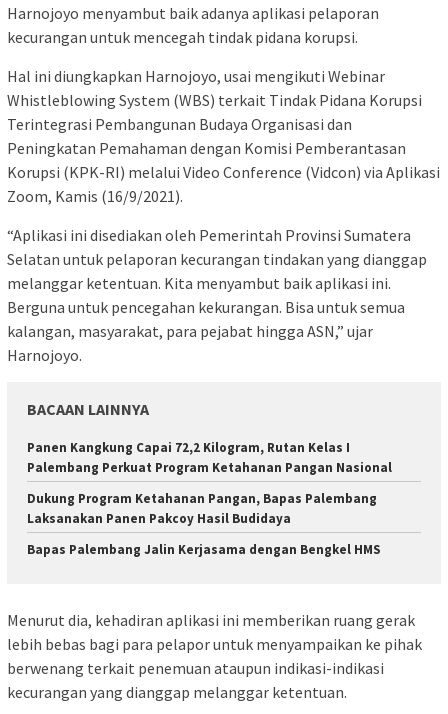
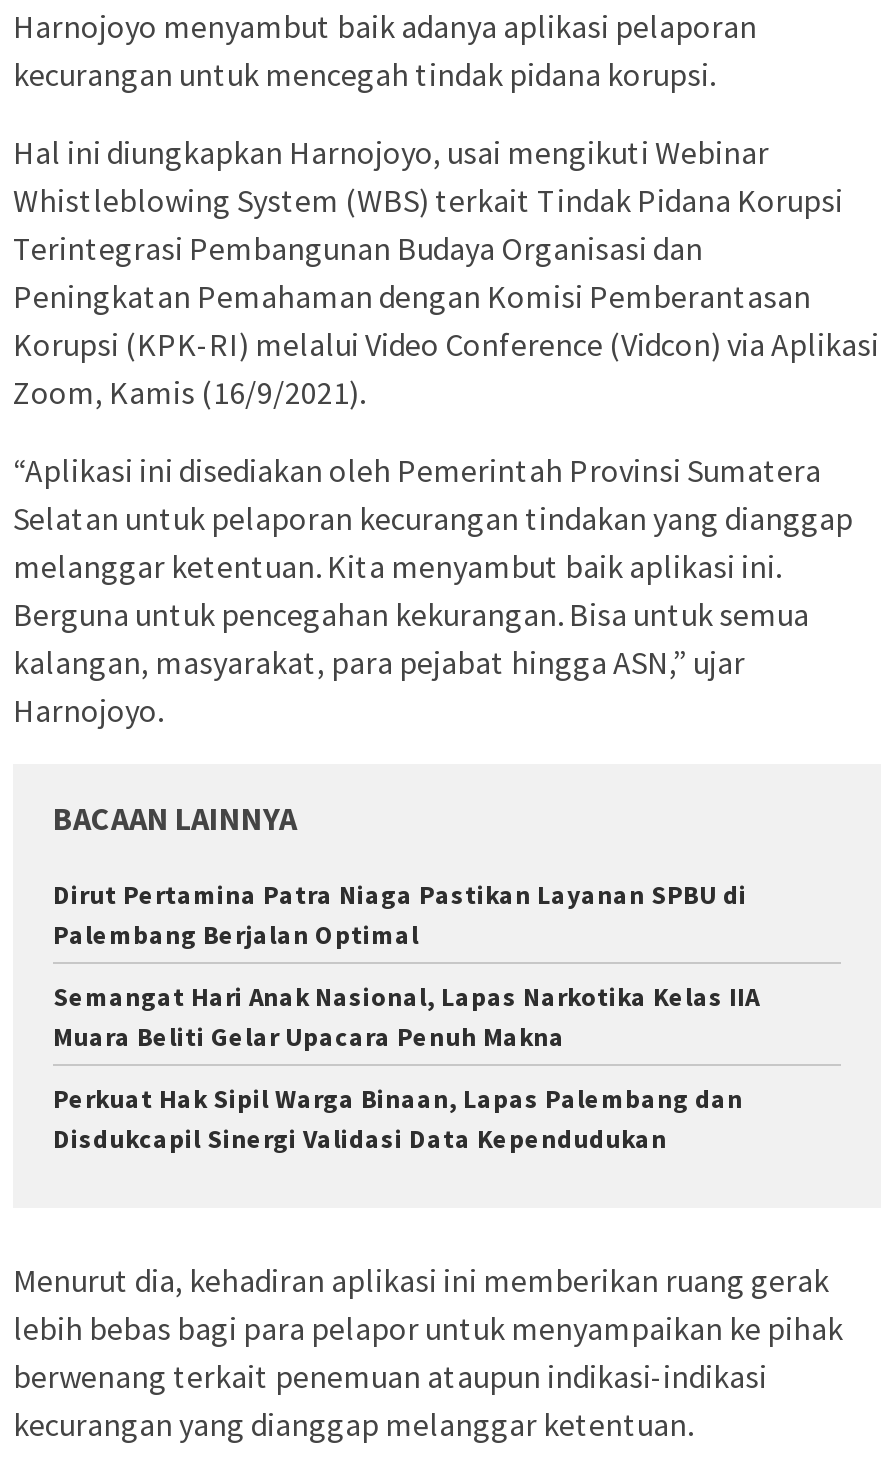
[27,439,392,476] Panen Kangkung Capai 72,2 Kilogram, Rutan Kelas I | Palembang Perkuat Program Ketahanan Pangan Nasional -> [53,877,747,951] Dirut Pertamina Patra Niaga Pastikan Layanan SPBU di | Palembang Berjalan Optimal
[27,490,377,527] Dukung Program Ketahanan Pangan, Bapas Palembang | Laksanakan Panen Pakcoy Hasil Budidaya -> [53,979,759,1053] Semangat Hari Anak Nasional, Lapas Narkotika Kelas IIA | Muara Beliti Gelar Upacara Penuh Makna
[27,541,381,558] Bapas Palembang Jalin Kerjasama dengan Bengkel HMS -> [53,1081,743,1155] Perkuat Hak Sipil Warga Binaan, Lapas Palembang dan | Disdukcapil Sinergi Validasi Data Kependudukan

